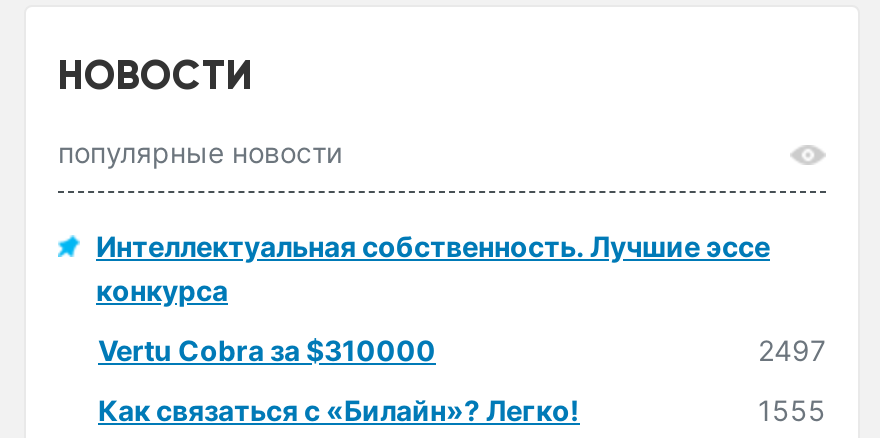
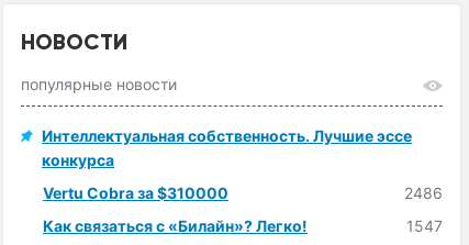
[758,333,826,367] 2497 -> [404,184,443,202] 2486
[758,393,826,427] 1555 -> [406,217,443,235] 1547

